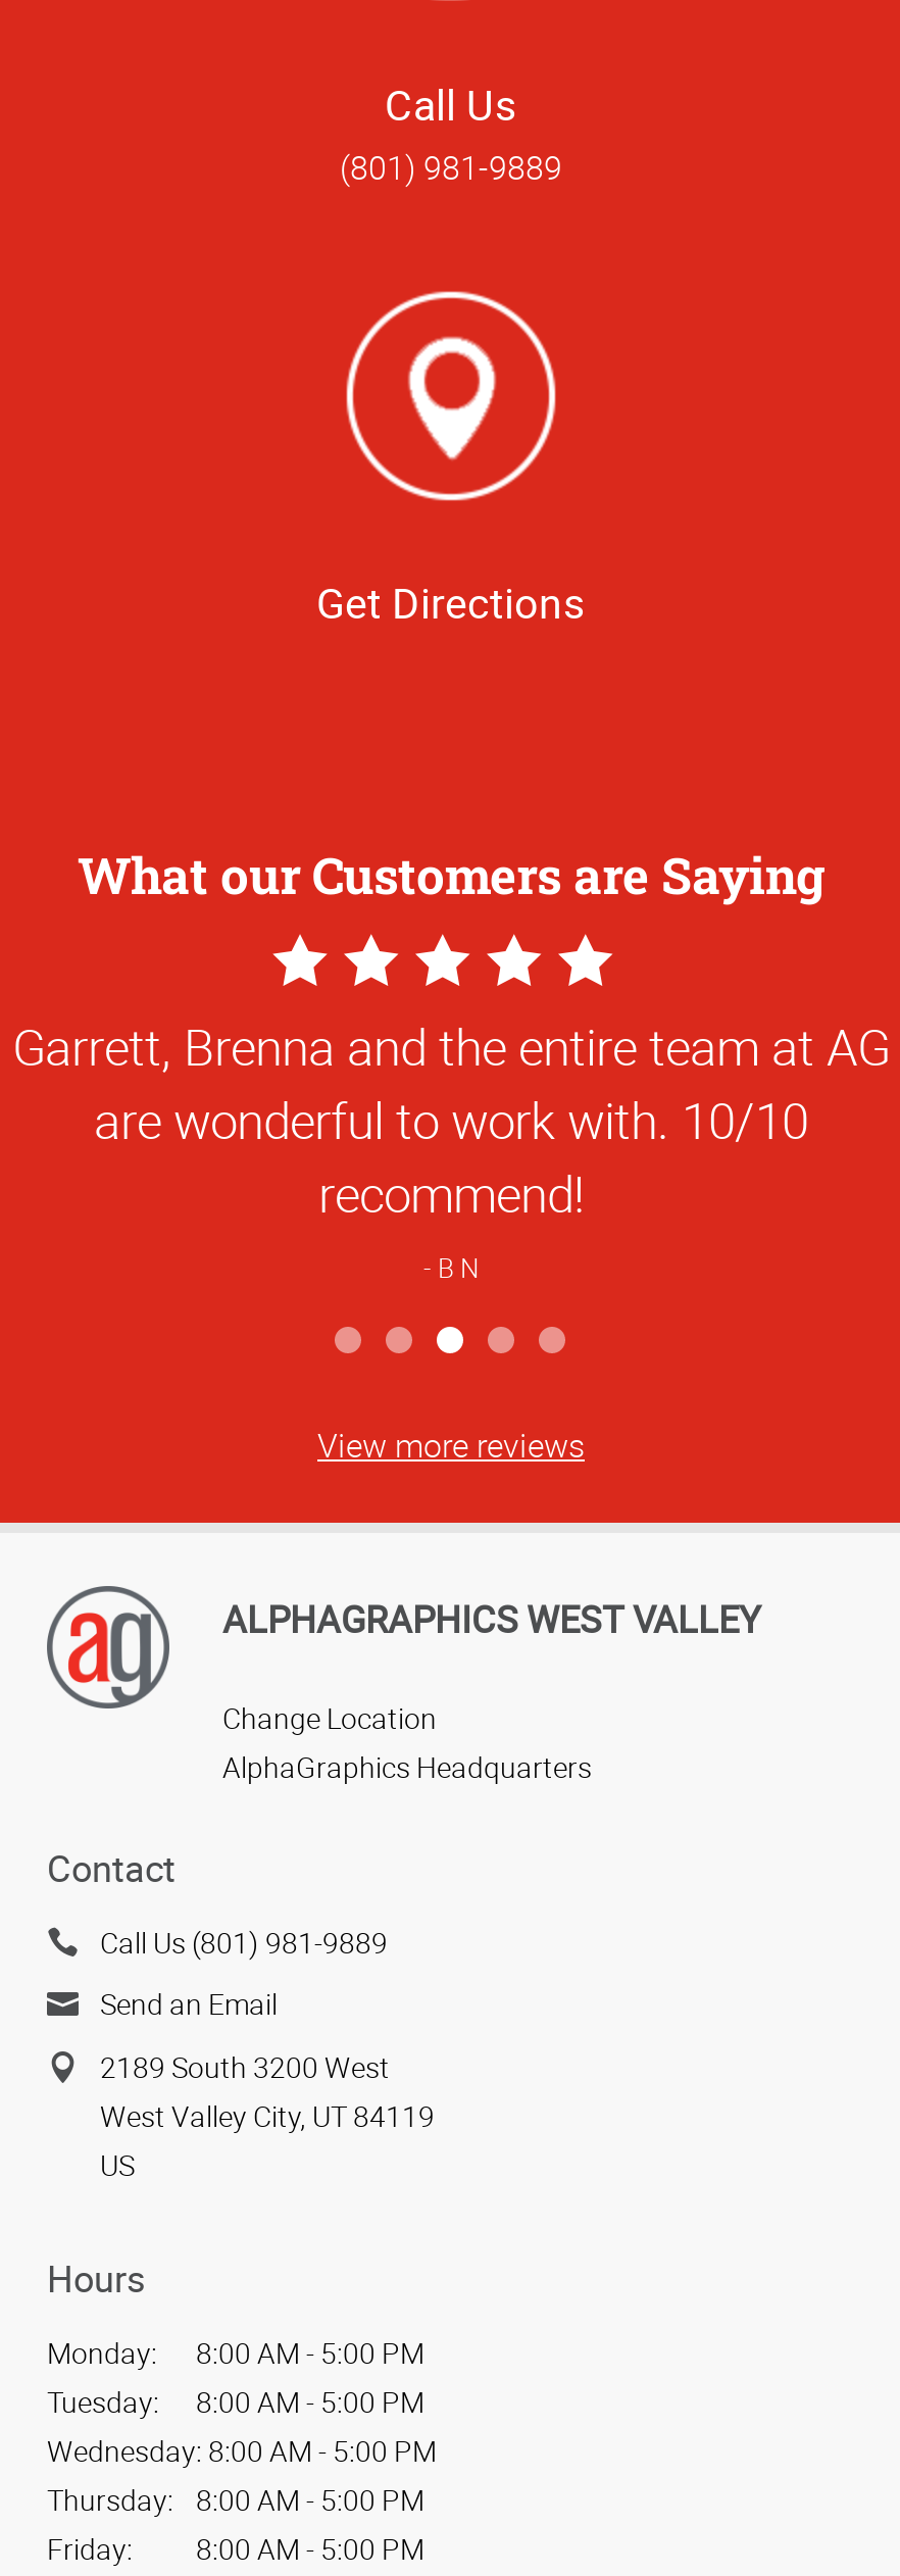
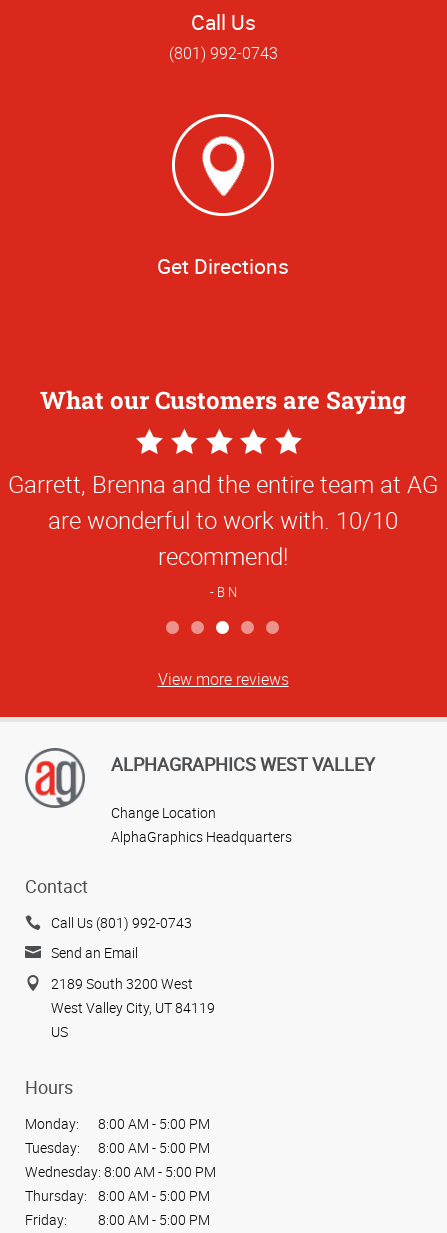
[340,145,562,190] (801) 981-9889 -> [168,42,277,64] (801) 992-0743
[100,1923,388,1961] Call Us (801) 981-9889 -> [51,913,192,932] Call Us (801) 992-0743

